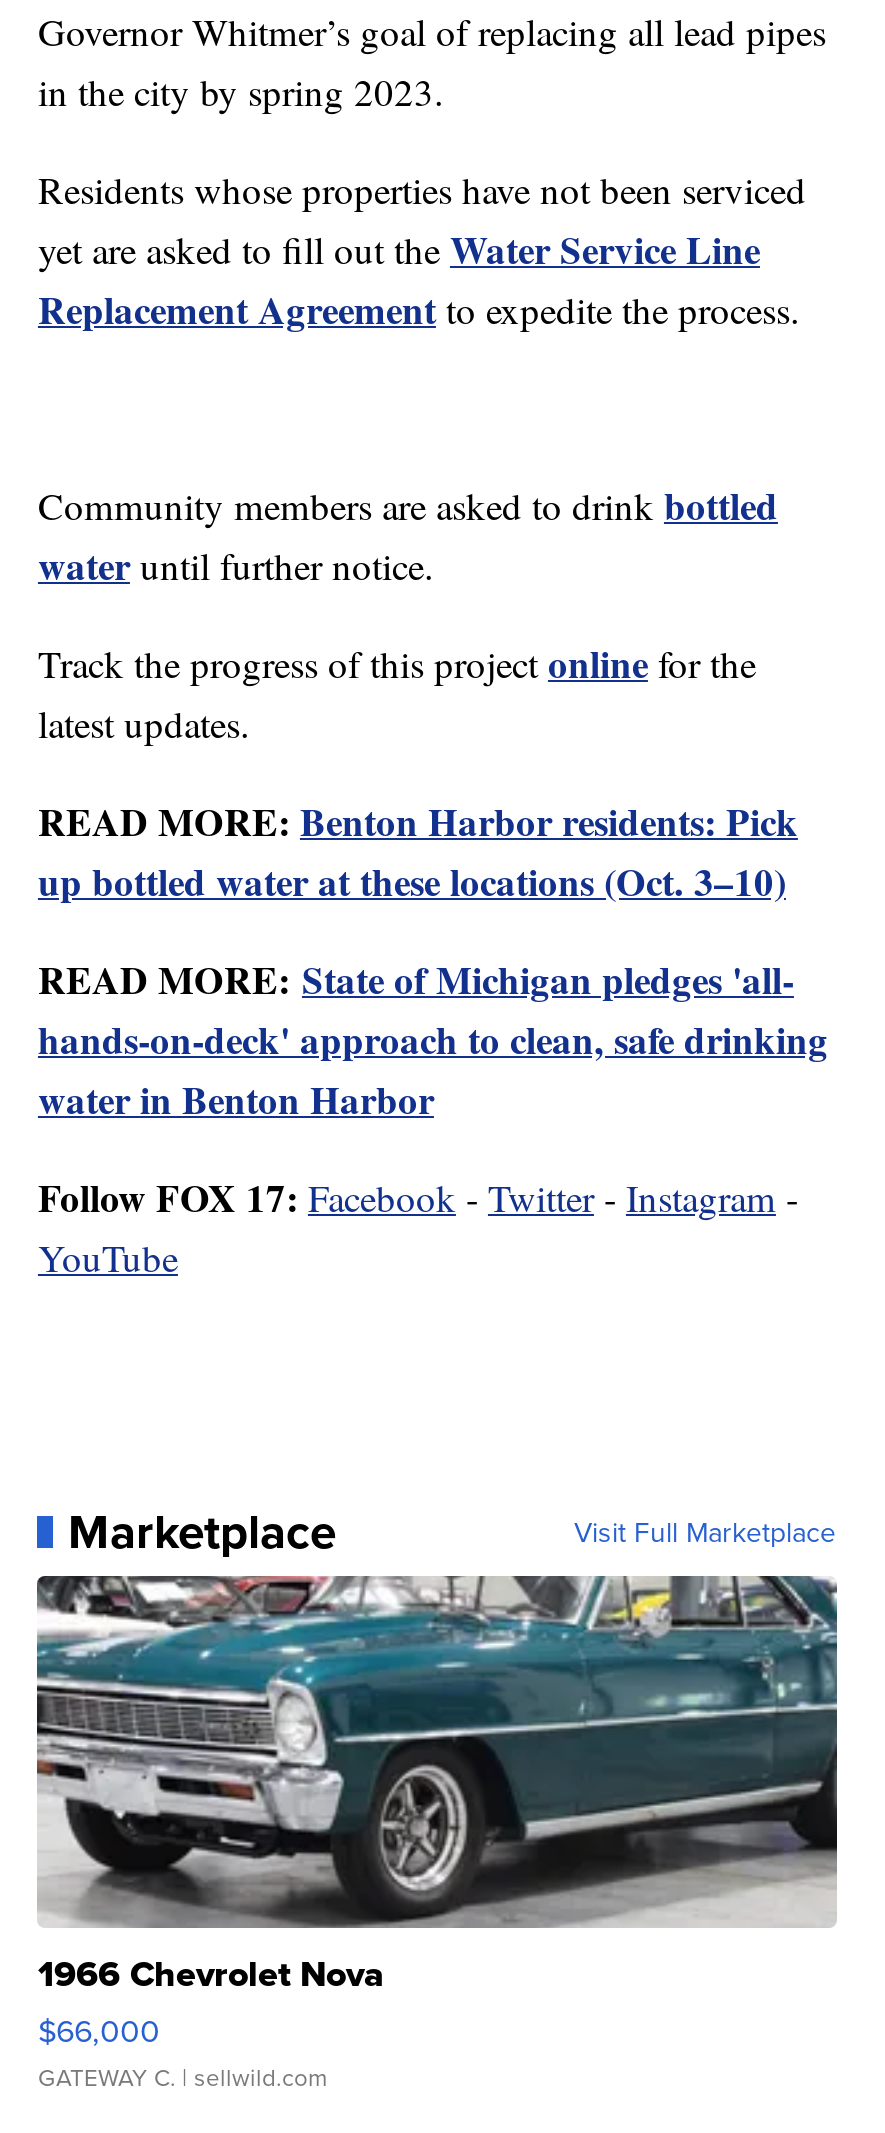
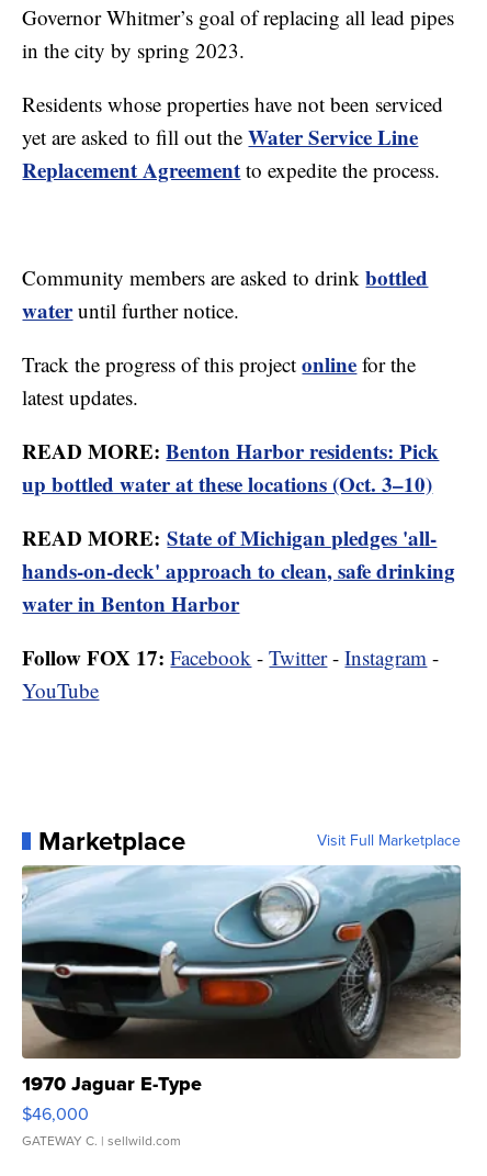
[37,1574,837,2052] [image] | 1966 Chevrolet Nova | $66,000 -> [21,865,461,1127] [image] | 1970 Jaguar E-Type | $46,000

